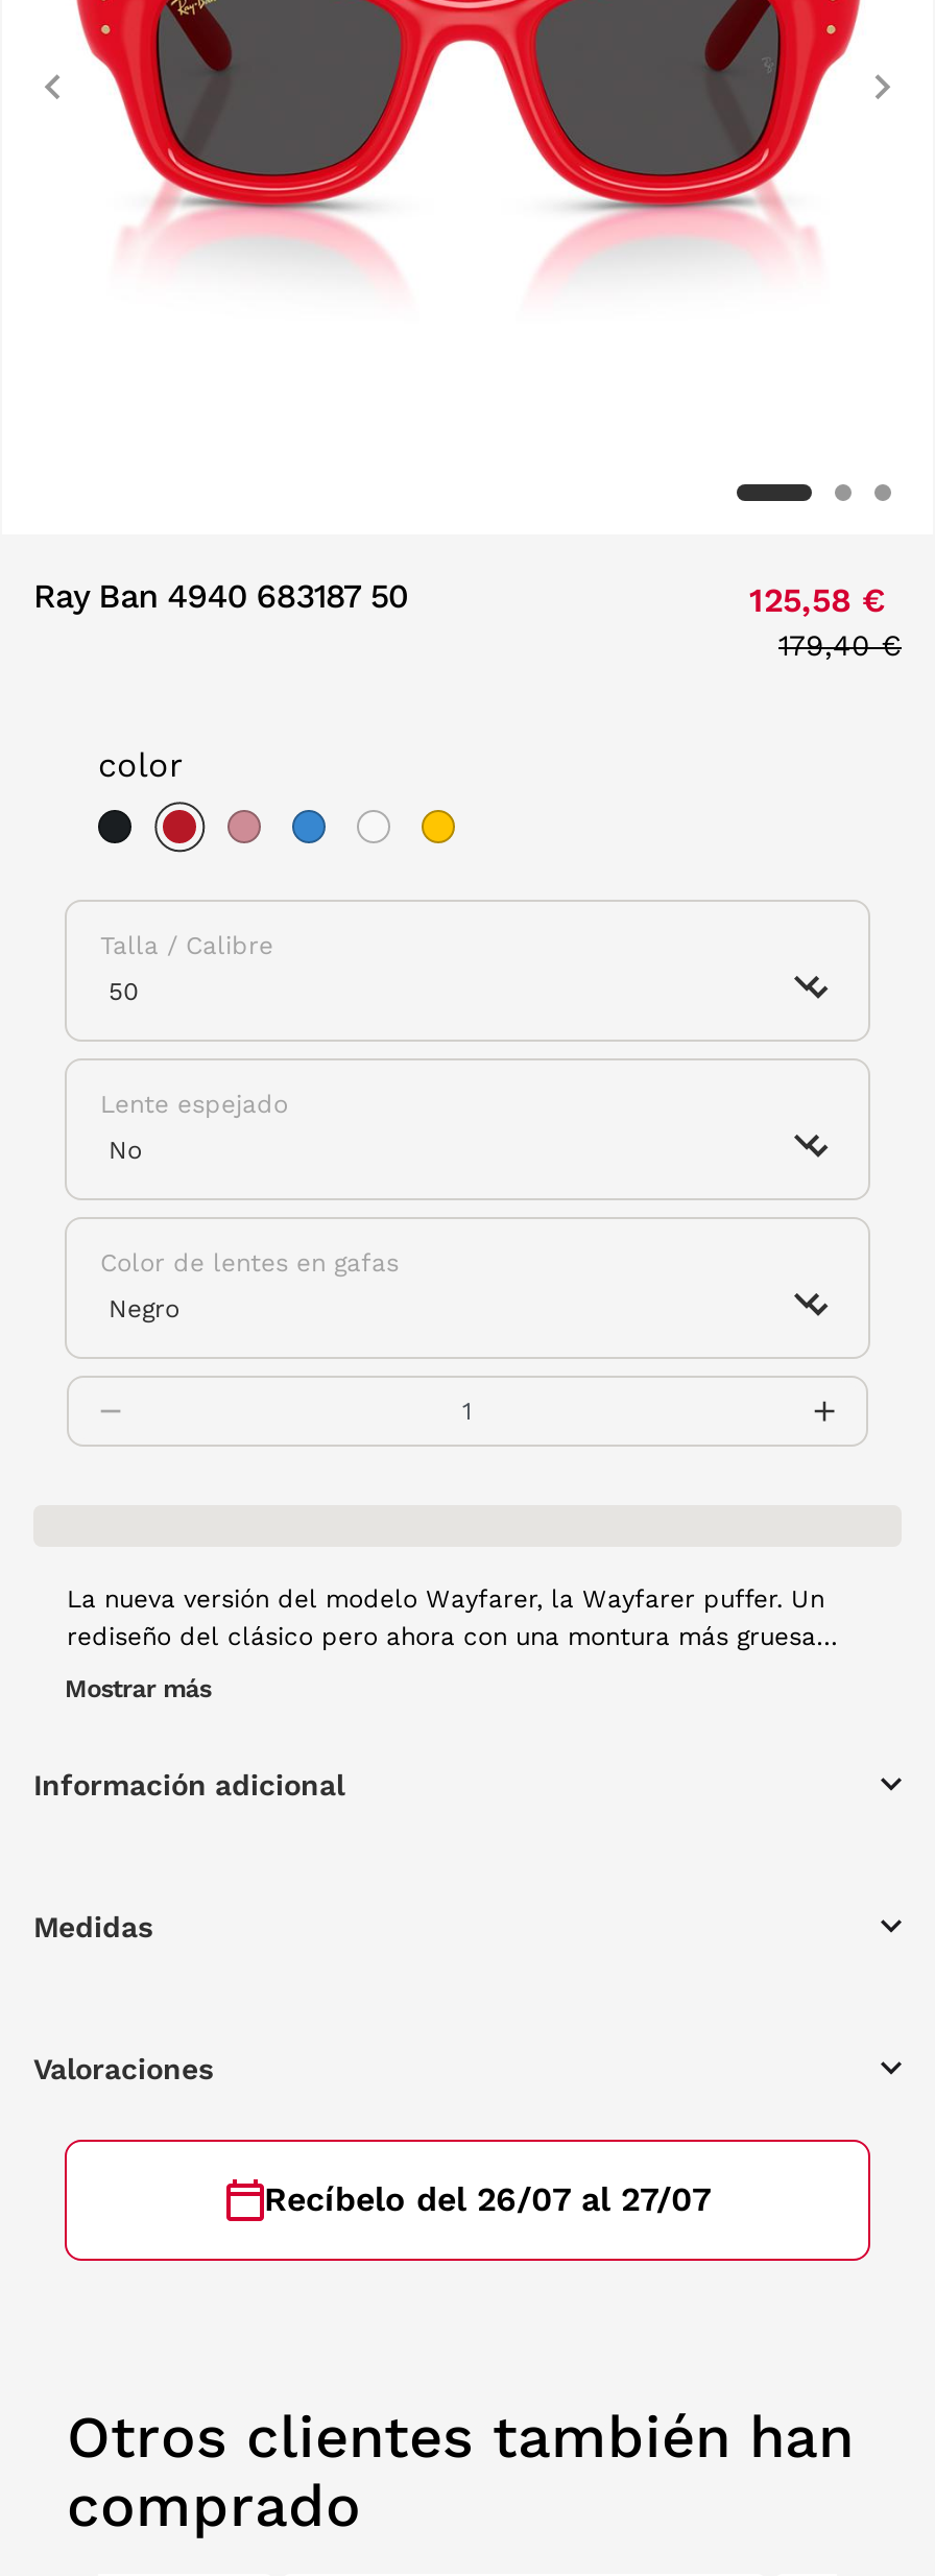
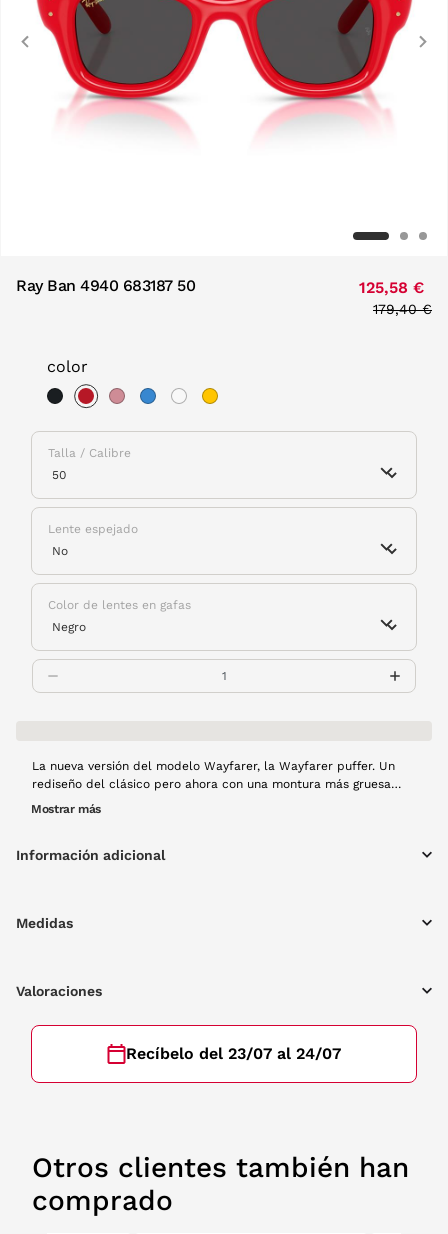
[264,2179,711,2219] Recíbelo del 26/07 al 27/07 -> [126,1044,341,1063] Recíbelo del 23/07 al 24/07

